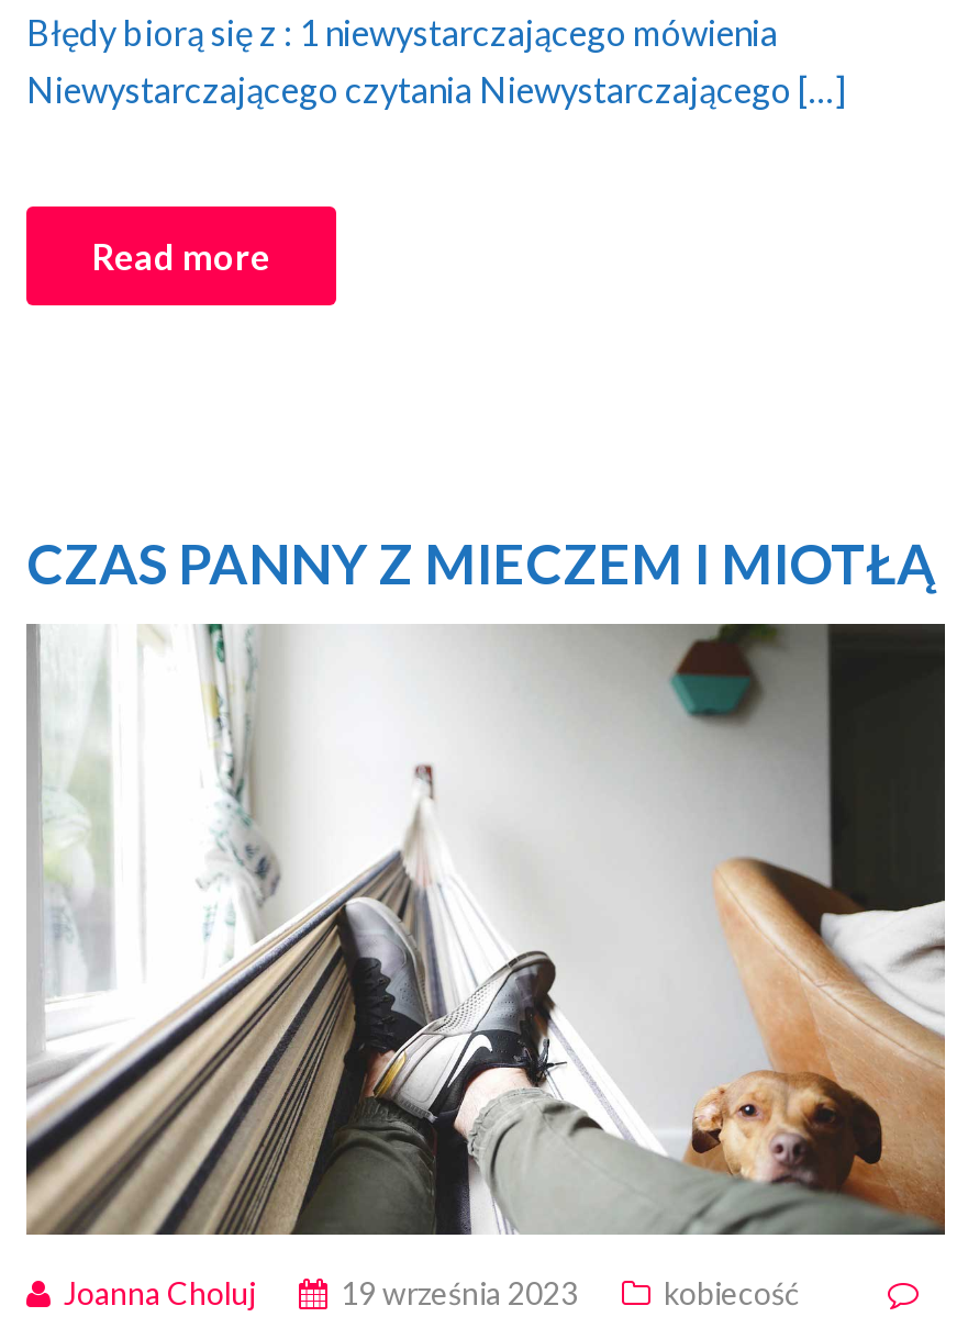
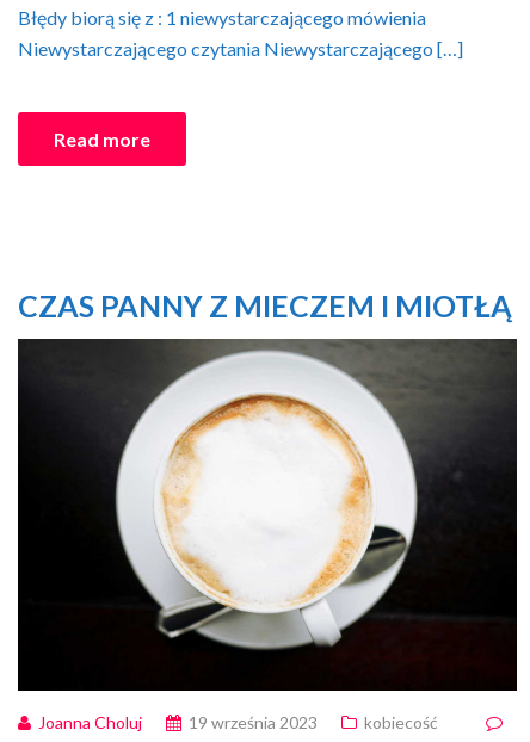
[24,622,947,1237] [image] -> [17,338,518,692] [image]

